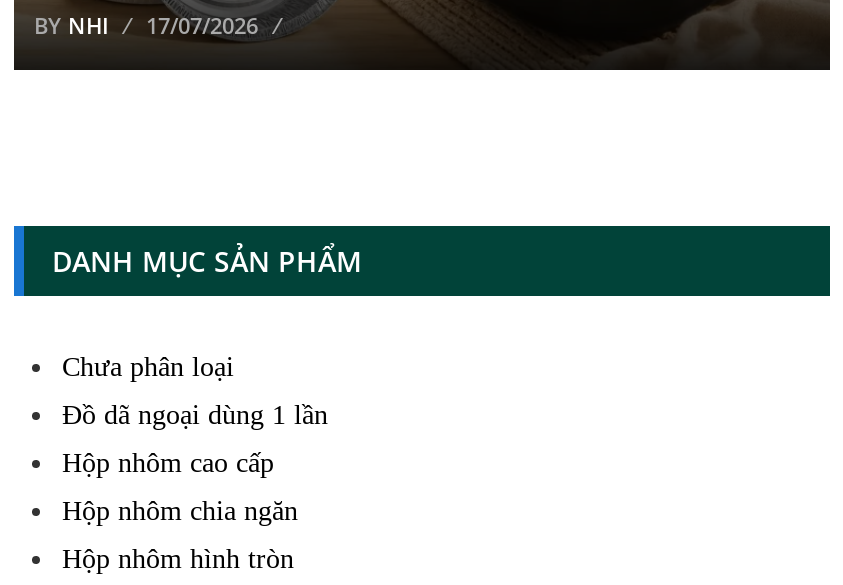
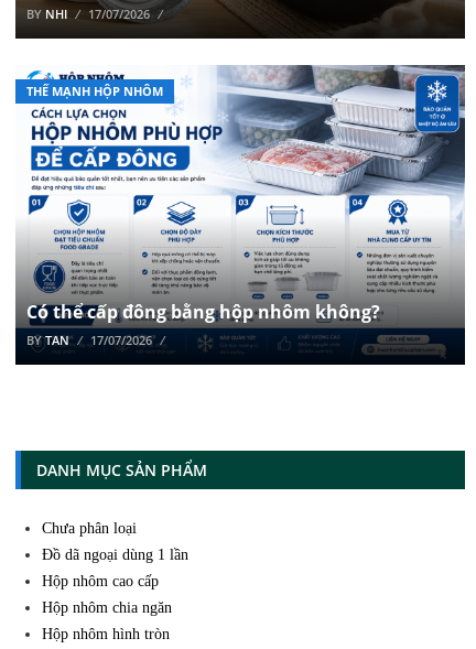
none -> [15,64,466,361] [image] | THẾ MẠNH HỘP NHÔM
none -> [26,299,380,348] Có thể cấp đông bằng hộp nhôm không? | BY TAN | 17/07/2026

